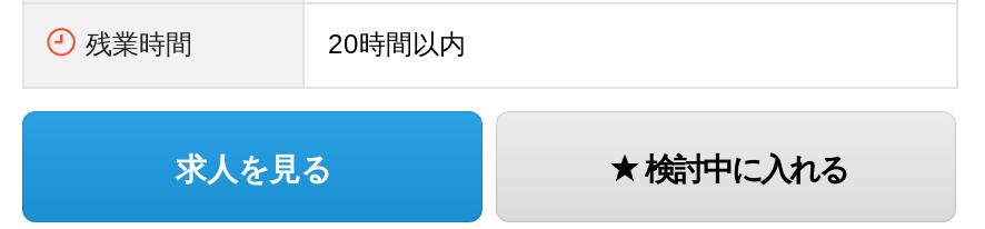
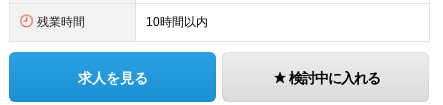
[328,29,466,60] 20時間以内 -> [146,15,208,29] 10時間以内

